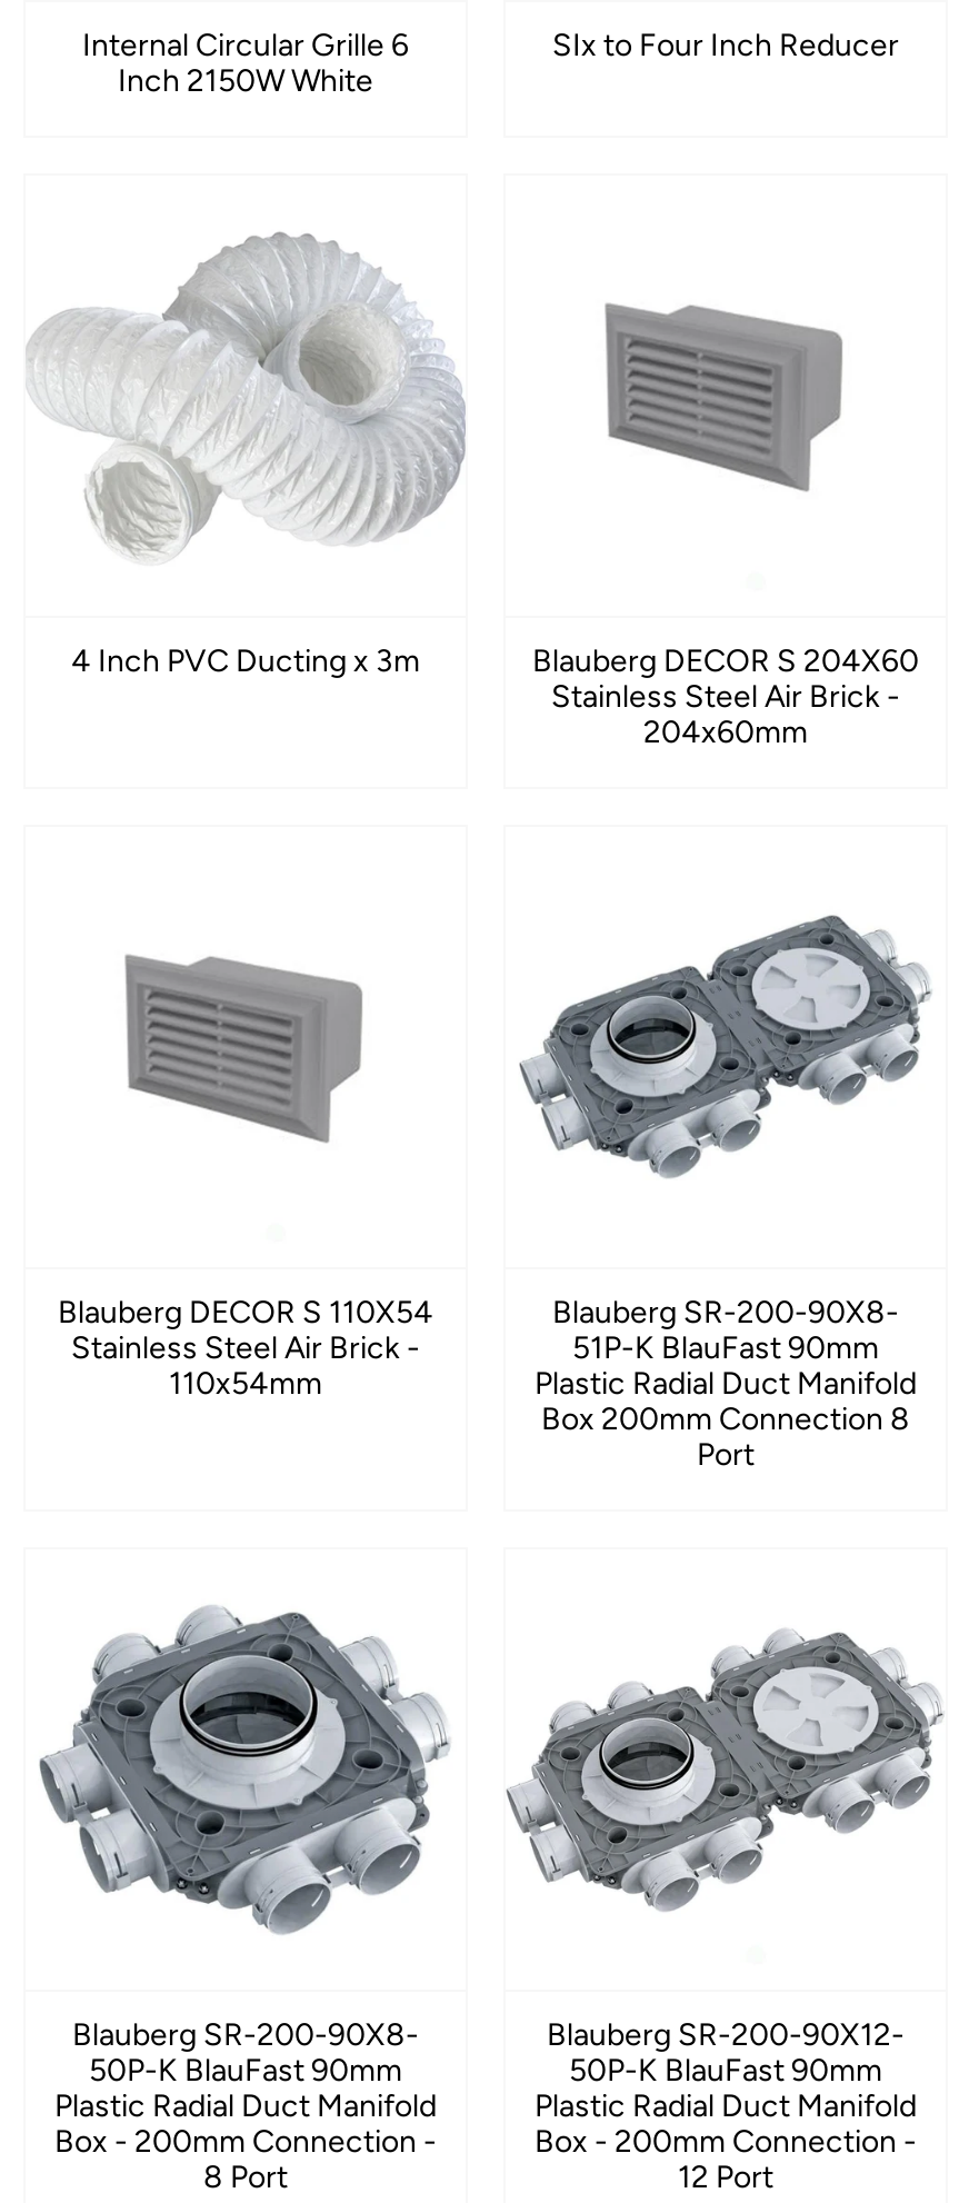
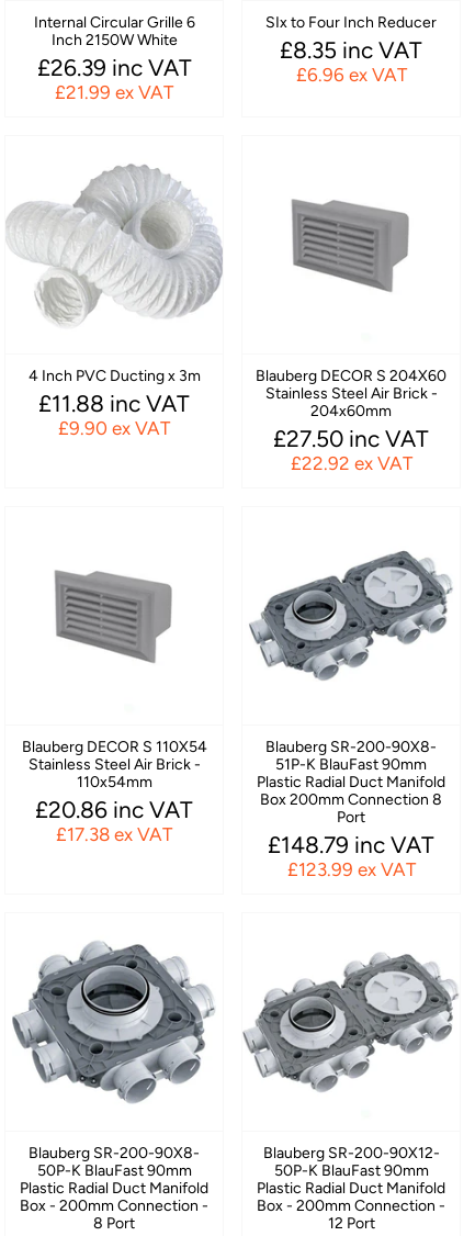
none -> [37,54,191,103] £26.39 inc VAT | £21.99 ex VAT
none -> [280,36,422,86] £8.35 inc VAT | £6.96 ex VAT
none -> [38,390,190,439] £11.88 inc VAT | £9.90 ex VAT
none -> [273,425,429,474] £27.50 inc VAT | £22.92 ex VAT
none -> [35,796,193,845] £20.86 inc VAT | £17.38 ex VAT
none -> [268,831,434,881] £148.79 inc VAT | £123.99 ex VAT

